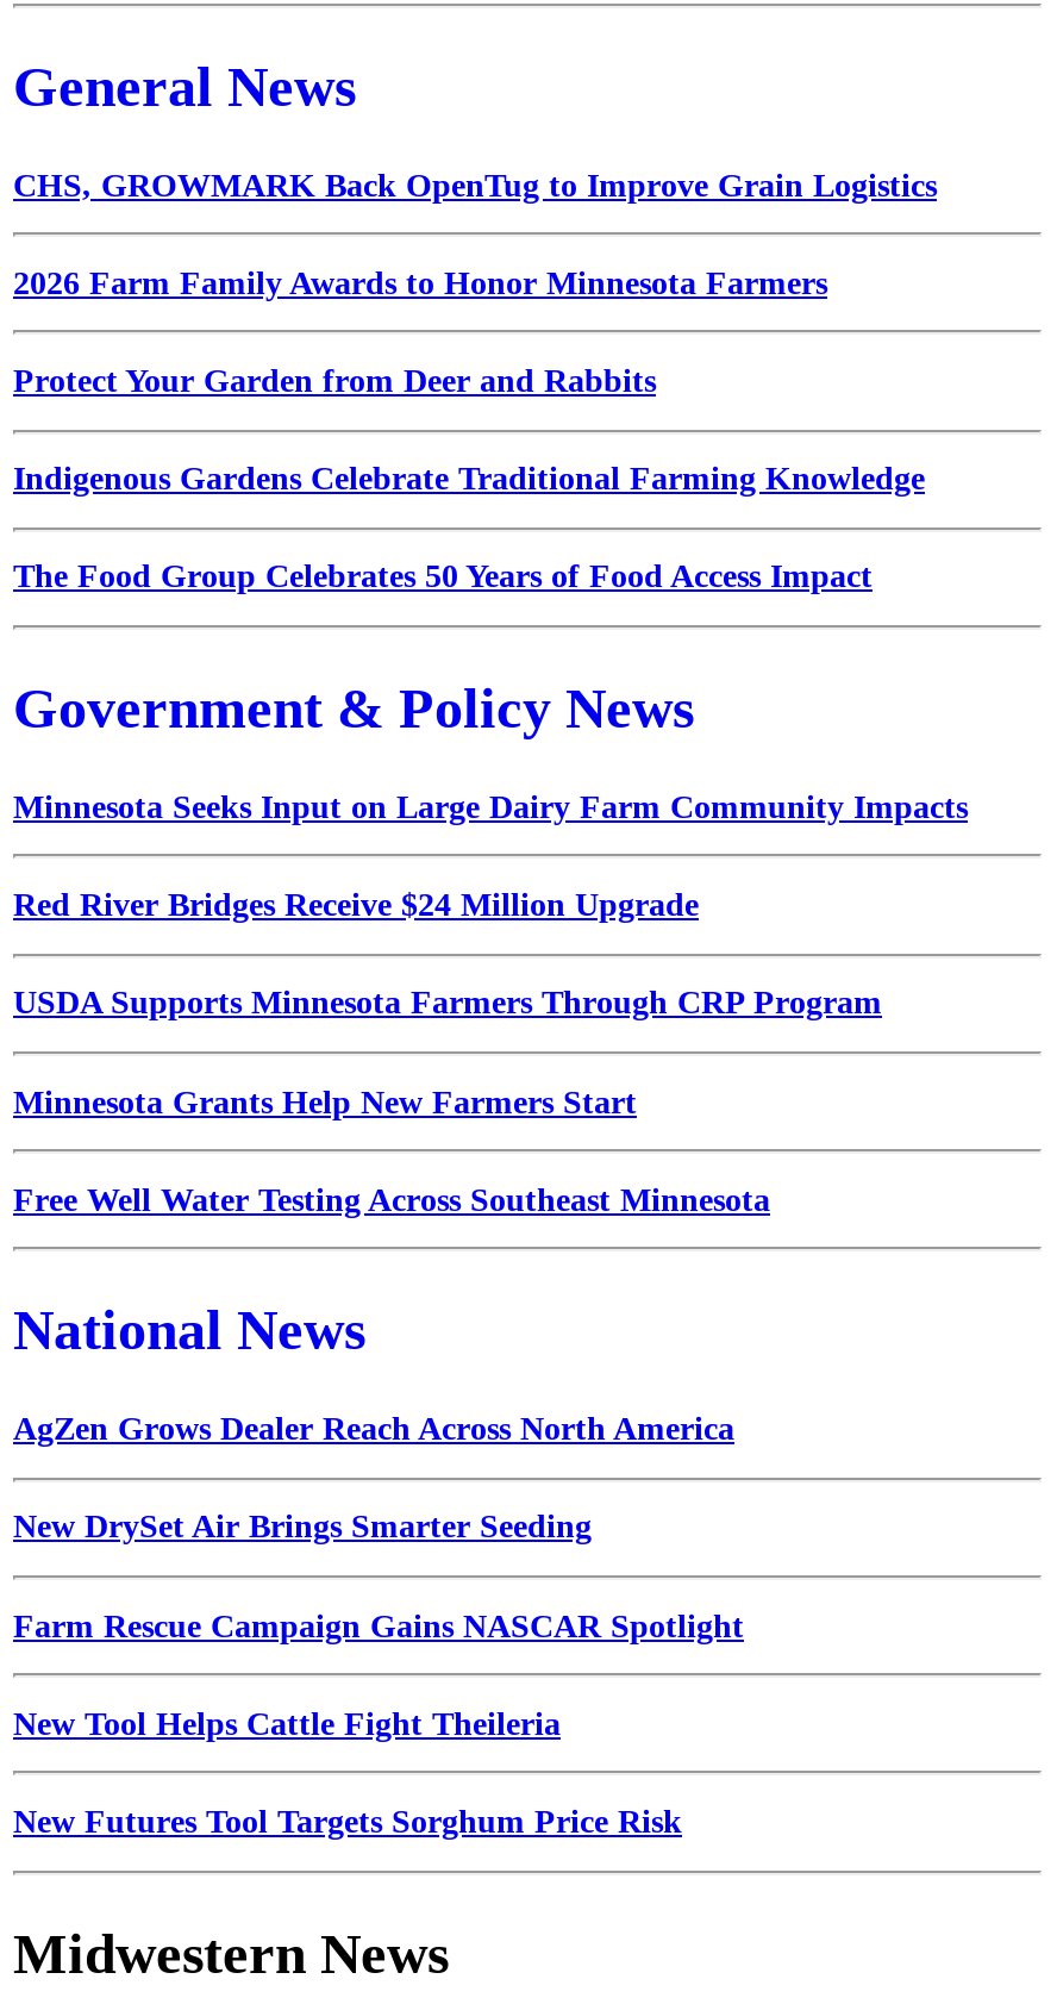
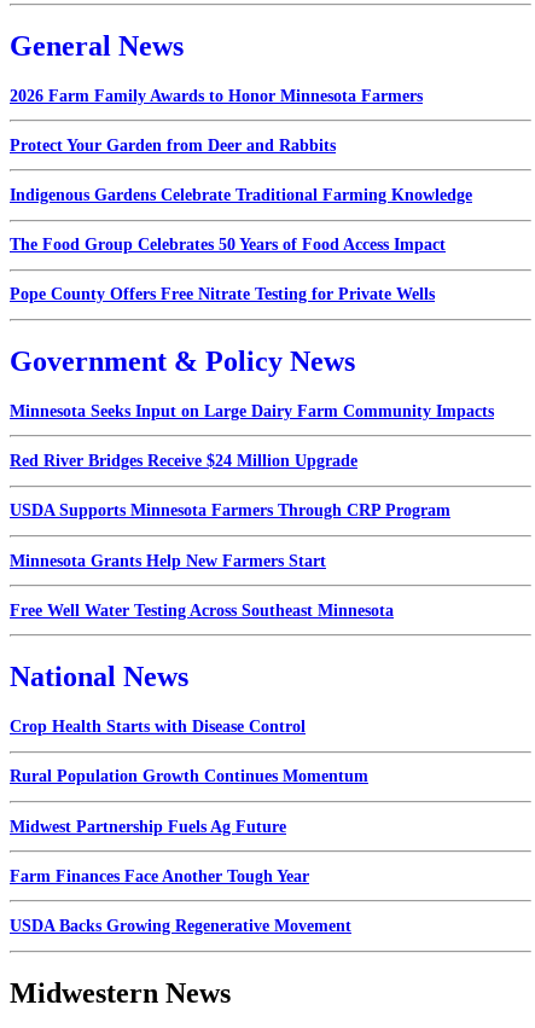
[13,167,937,203] CHS, GROWMARK Back OpenTug to Improve Grain Logistics -> none
moved [13,265,925,595] -> [10,86,472,254]: 2026 Farm Family Awards to Honor Minnesota Farmers | Protect Your Garden from Deer and Rabbits | Indigenous Gardens Celebrate Traditional Farming Knowledge | The Food Group Celebrates 50 Years of Food Access Impact
none -> [10,286,435,304] Pope County Offers Free Nitrate Testing for Private Wells
[13,1411,734,1447] AgZen Grows Dealer Reach Across North America -> [10,718,306,736] Crop Health Starts with Disease Control
[13,1510,592,1545] New DrySet Air Brings Smarter Seeding -> [10,768,368,786] Rural Population Growth Continues Momentum
[13,1608,744,1643] Farm Rescue Campaign Gains NASCAR Spotlight -> [10,817,286,835] Midwest Partnership Fuels Ag Future
[13,1706,561,1742] New Tool Helps Cattle Fight Theileria -> [10,867,309,885] Farm Finances Face Another Tough Year
[13,1804,682,1840] New Futures Tool Targets Sorghum Price Risk -> [10,917,351,935] USDA Backs Growing Regenerative Movement

